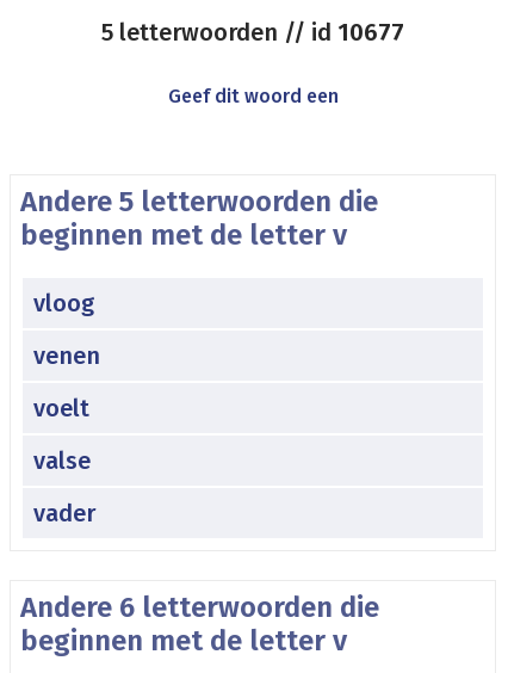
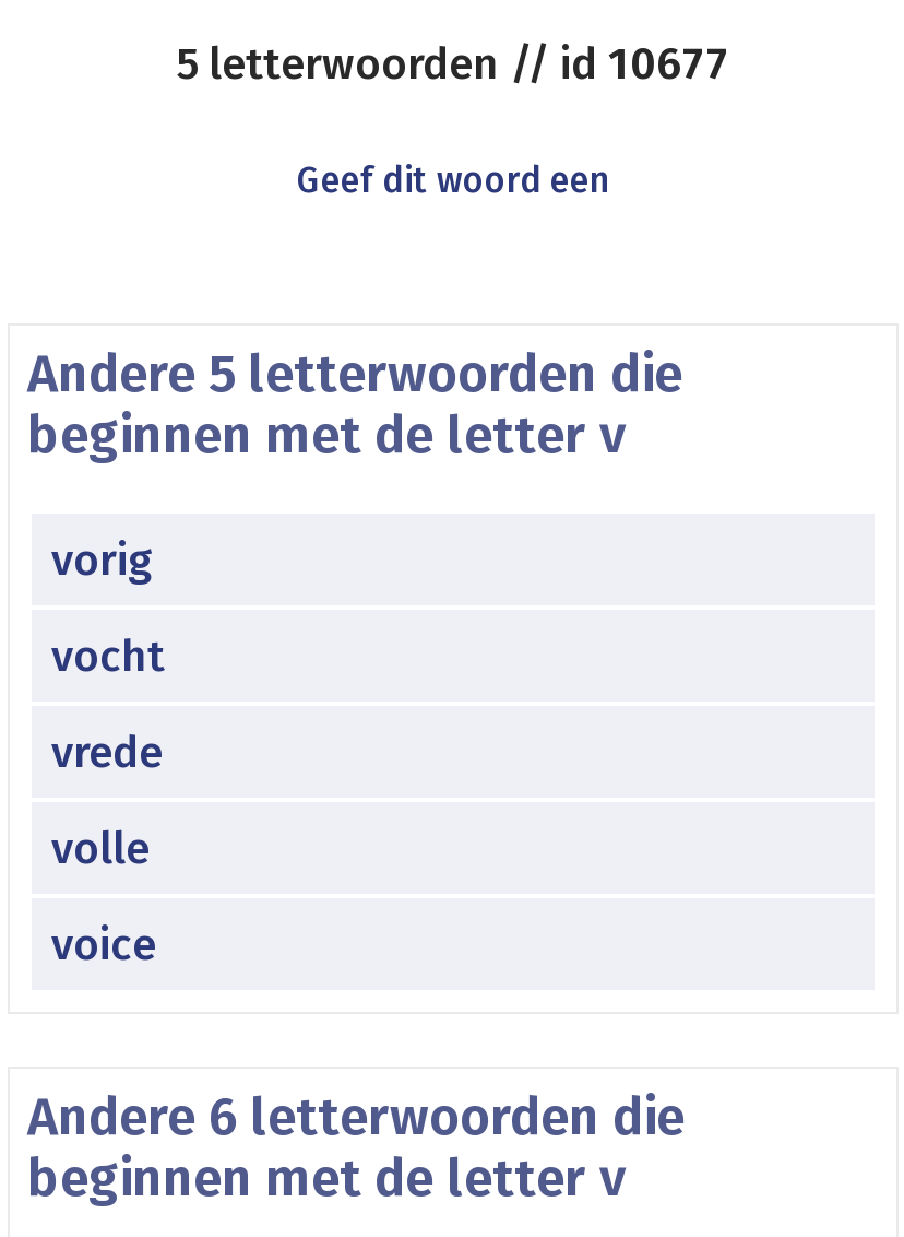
[33,289,94,317] vloog -> [51,533,152,585] vorig
[33,341,100,370] venen -> [51,629,165,682] vocht
[33,394,89,422] voelt -> [51,725,163,778] vrede
[33,446,91,475] valse -> [51,822,150,874] volle
[33,499,95,527] vader -> [51,918,156,970] voice

